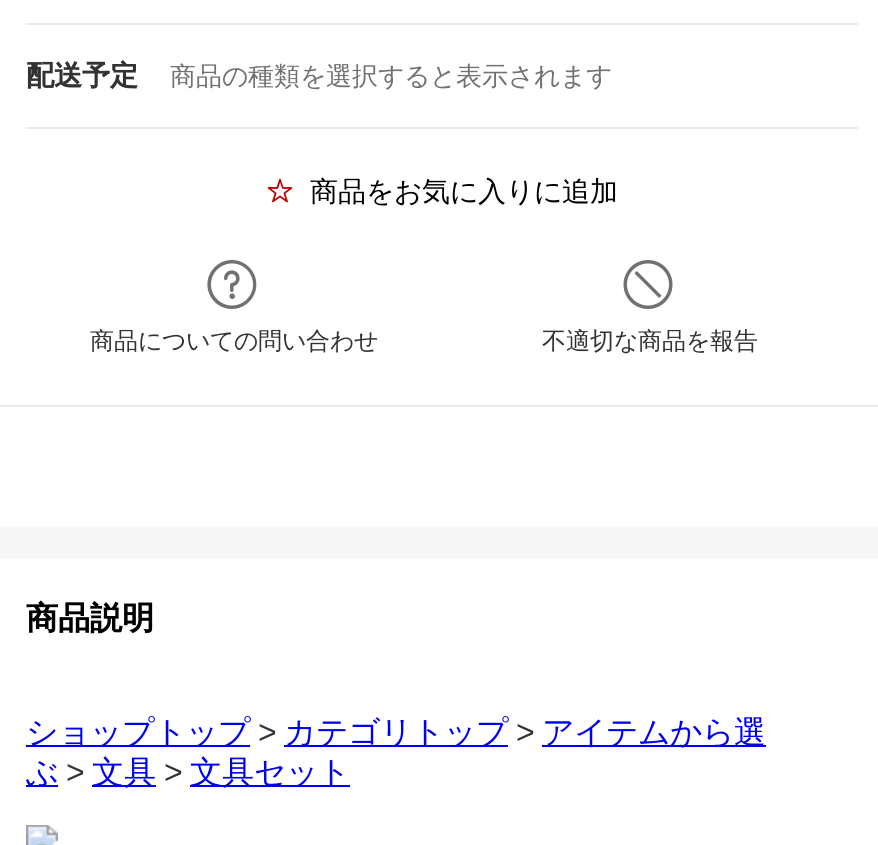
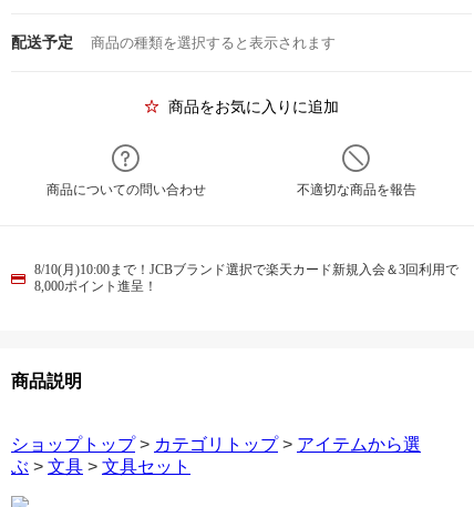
none -> [34,262,458,294] 8/10(月)10:00まで！JCBブランド選択で楽天カード新規入会＆3回利用で | 8,000ポイント進呈！

